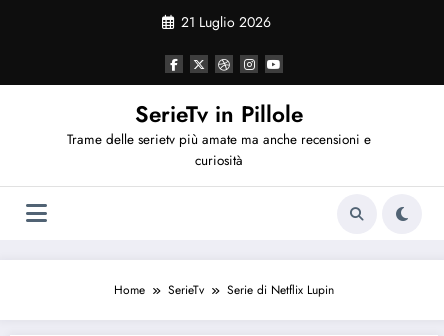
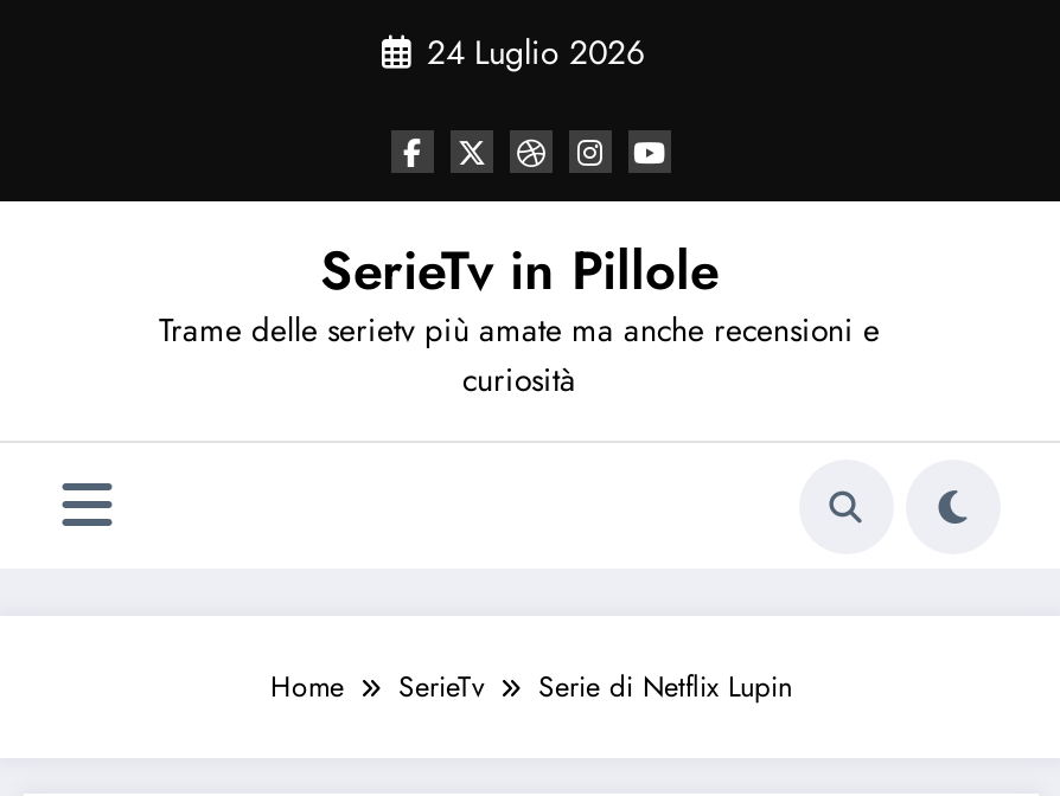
[181,12,271,32] 21 Luglio 2026 -> [427,28,645,76] 24 Luglio 2026

